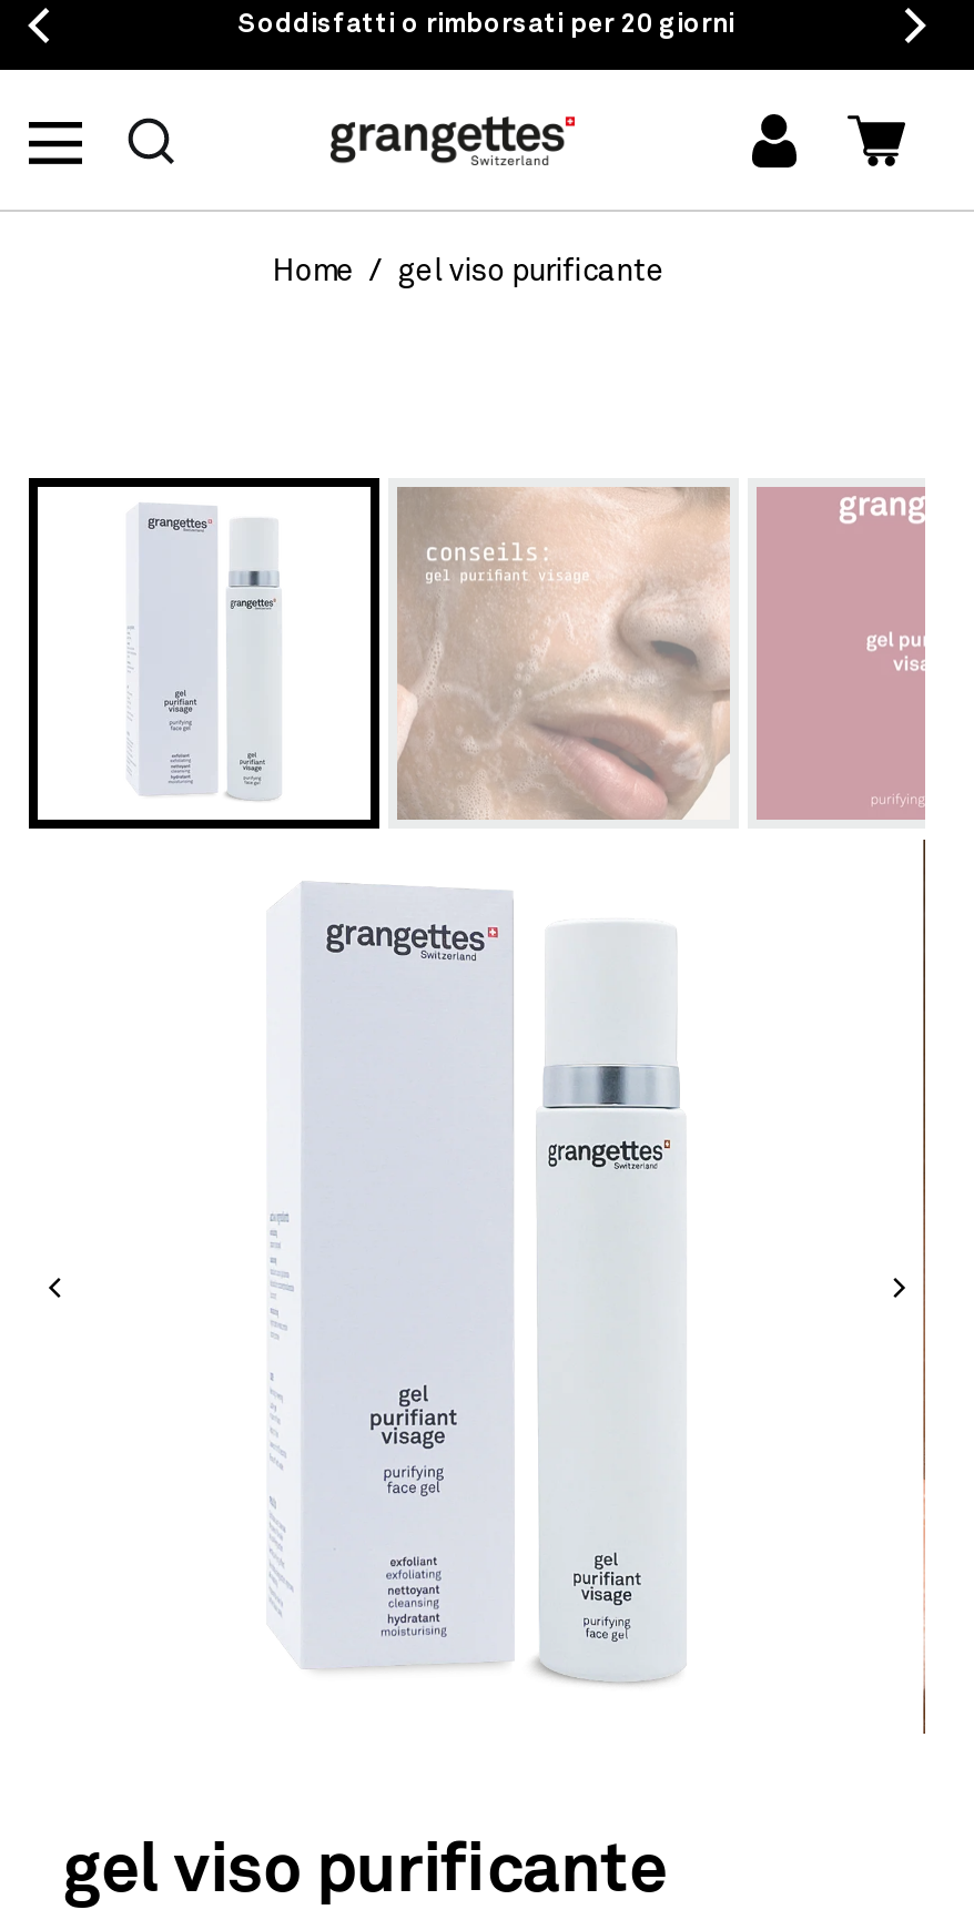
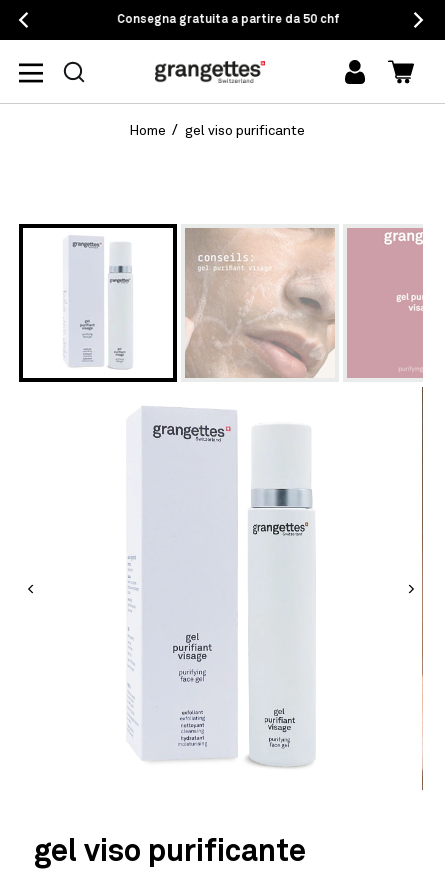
[237,12,734,39] Soddisfatti o rimborsati per 20 giorni -> [113,14,336,26] Consegna gratuita a partire da 50 chf

